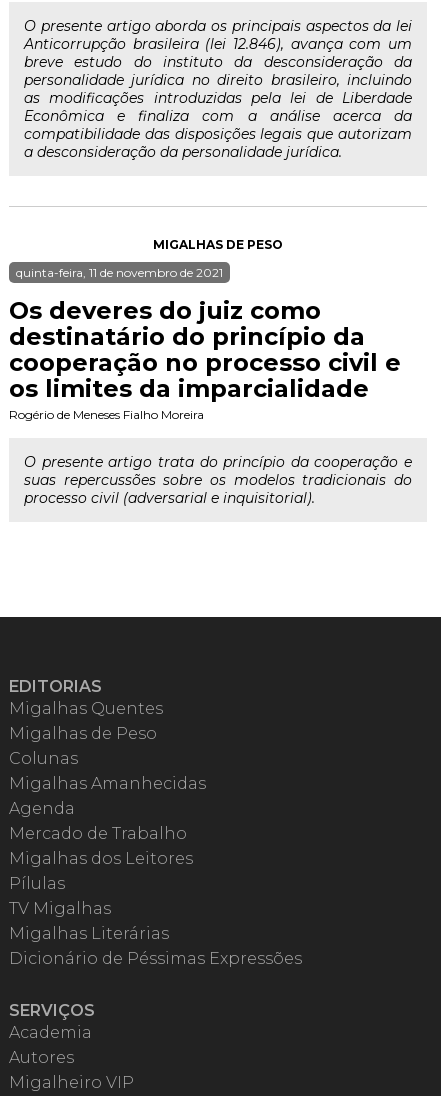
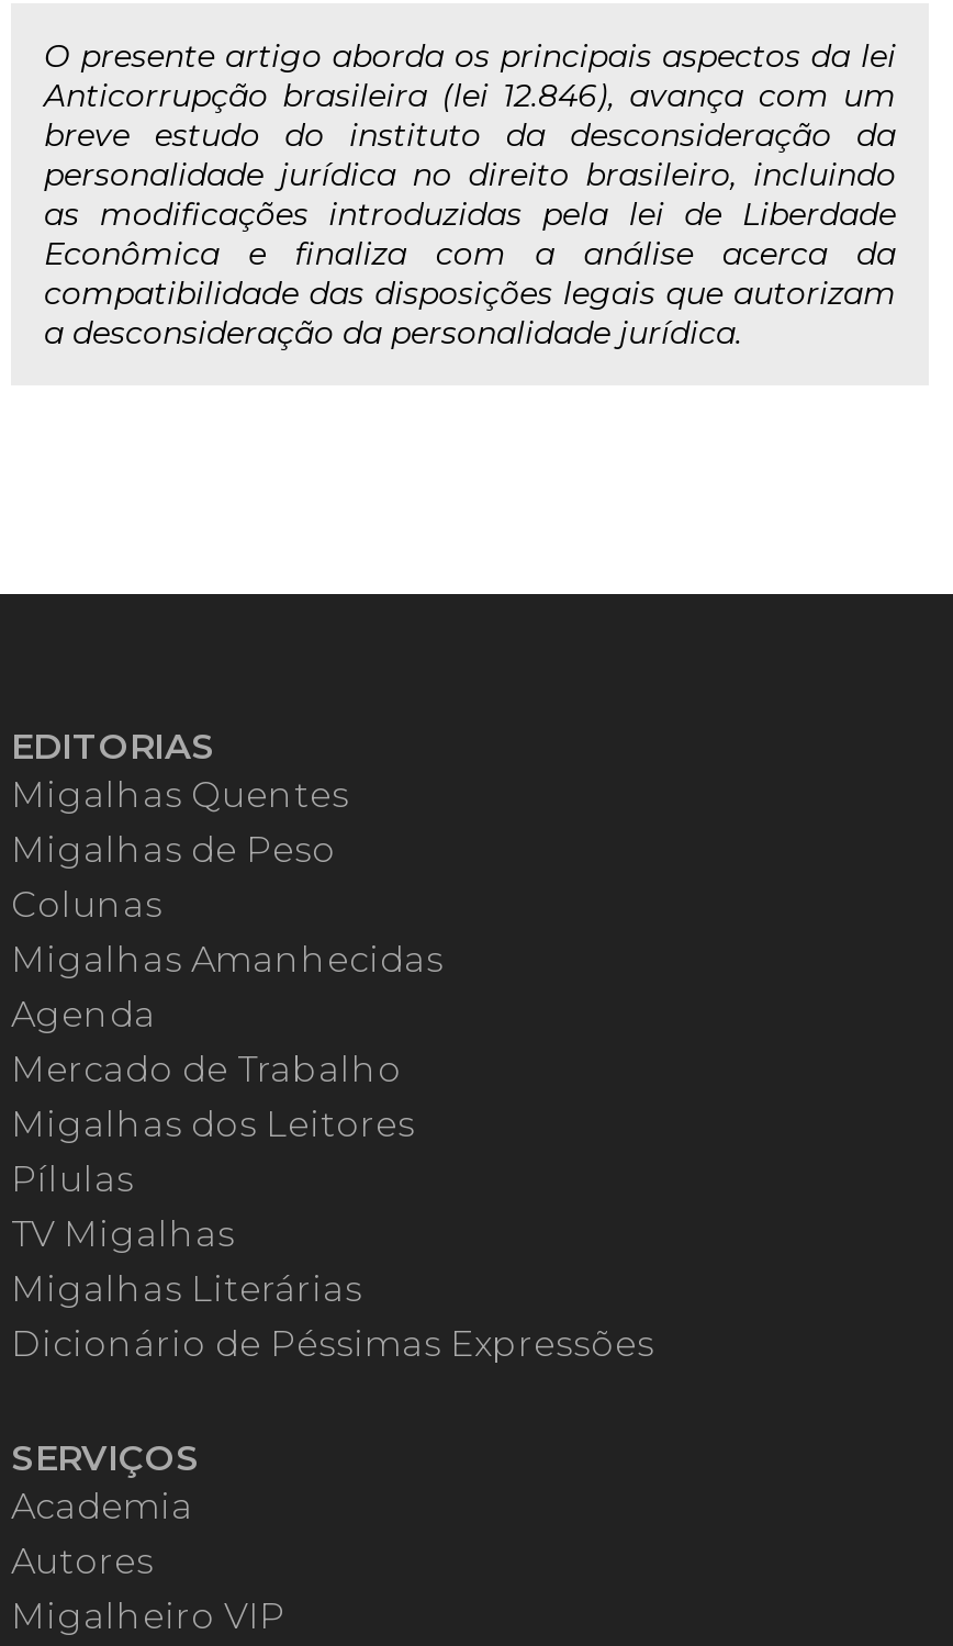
[9,237,412,507] MIGALHAS DE PESO | quinta-feira, 11 de novembro de 2021 | Os deveres do juiz como | destinatário do princípio da | cooperação no processo civil e | os limites da imparcialidade | Rogério de Meneses Fialho Moreira | O presente artigo trata do princípio da cooperação e | suas repercussões sobre os modelos tradicionais do | processo civil (adversarial e inquisitorial). -> none

